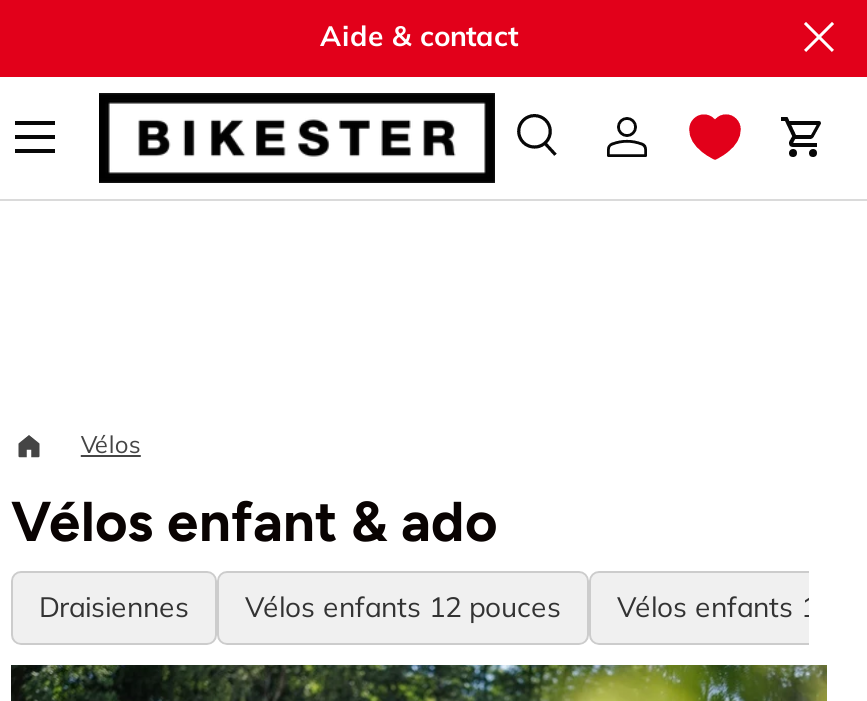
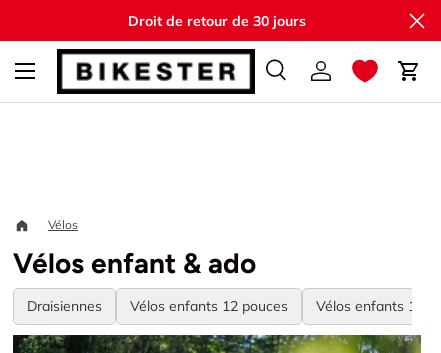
[320,17,518,53] Aide & contact -> [128,11,306,29] Droit de retour de 30 jours

